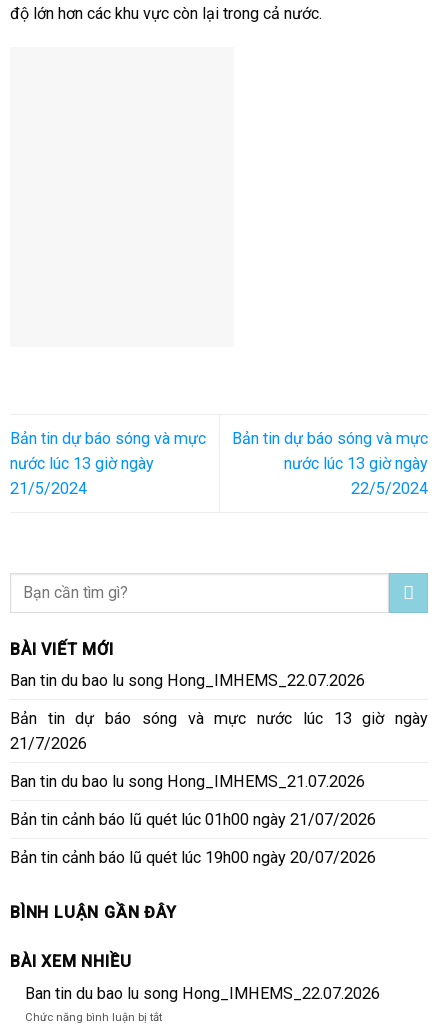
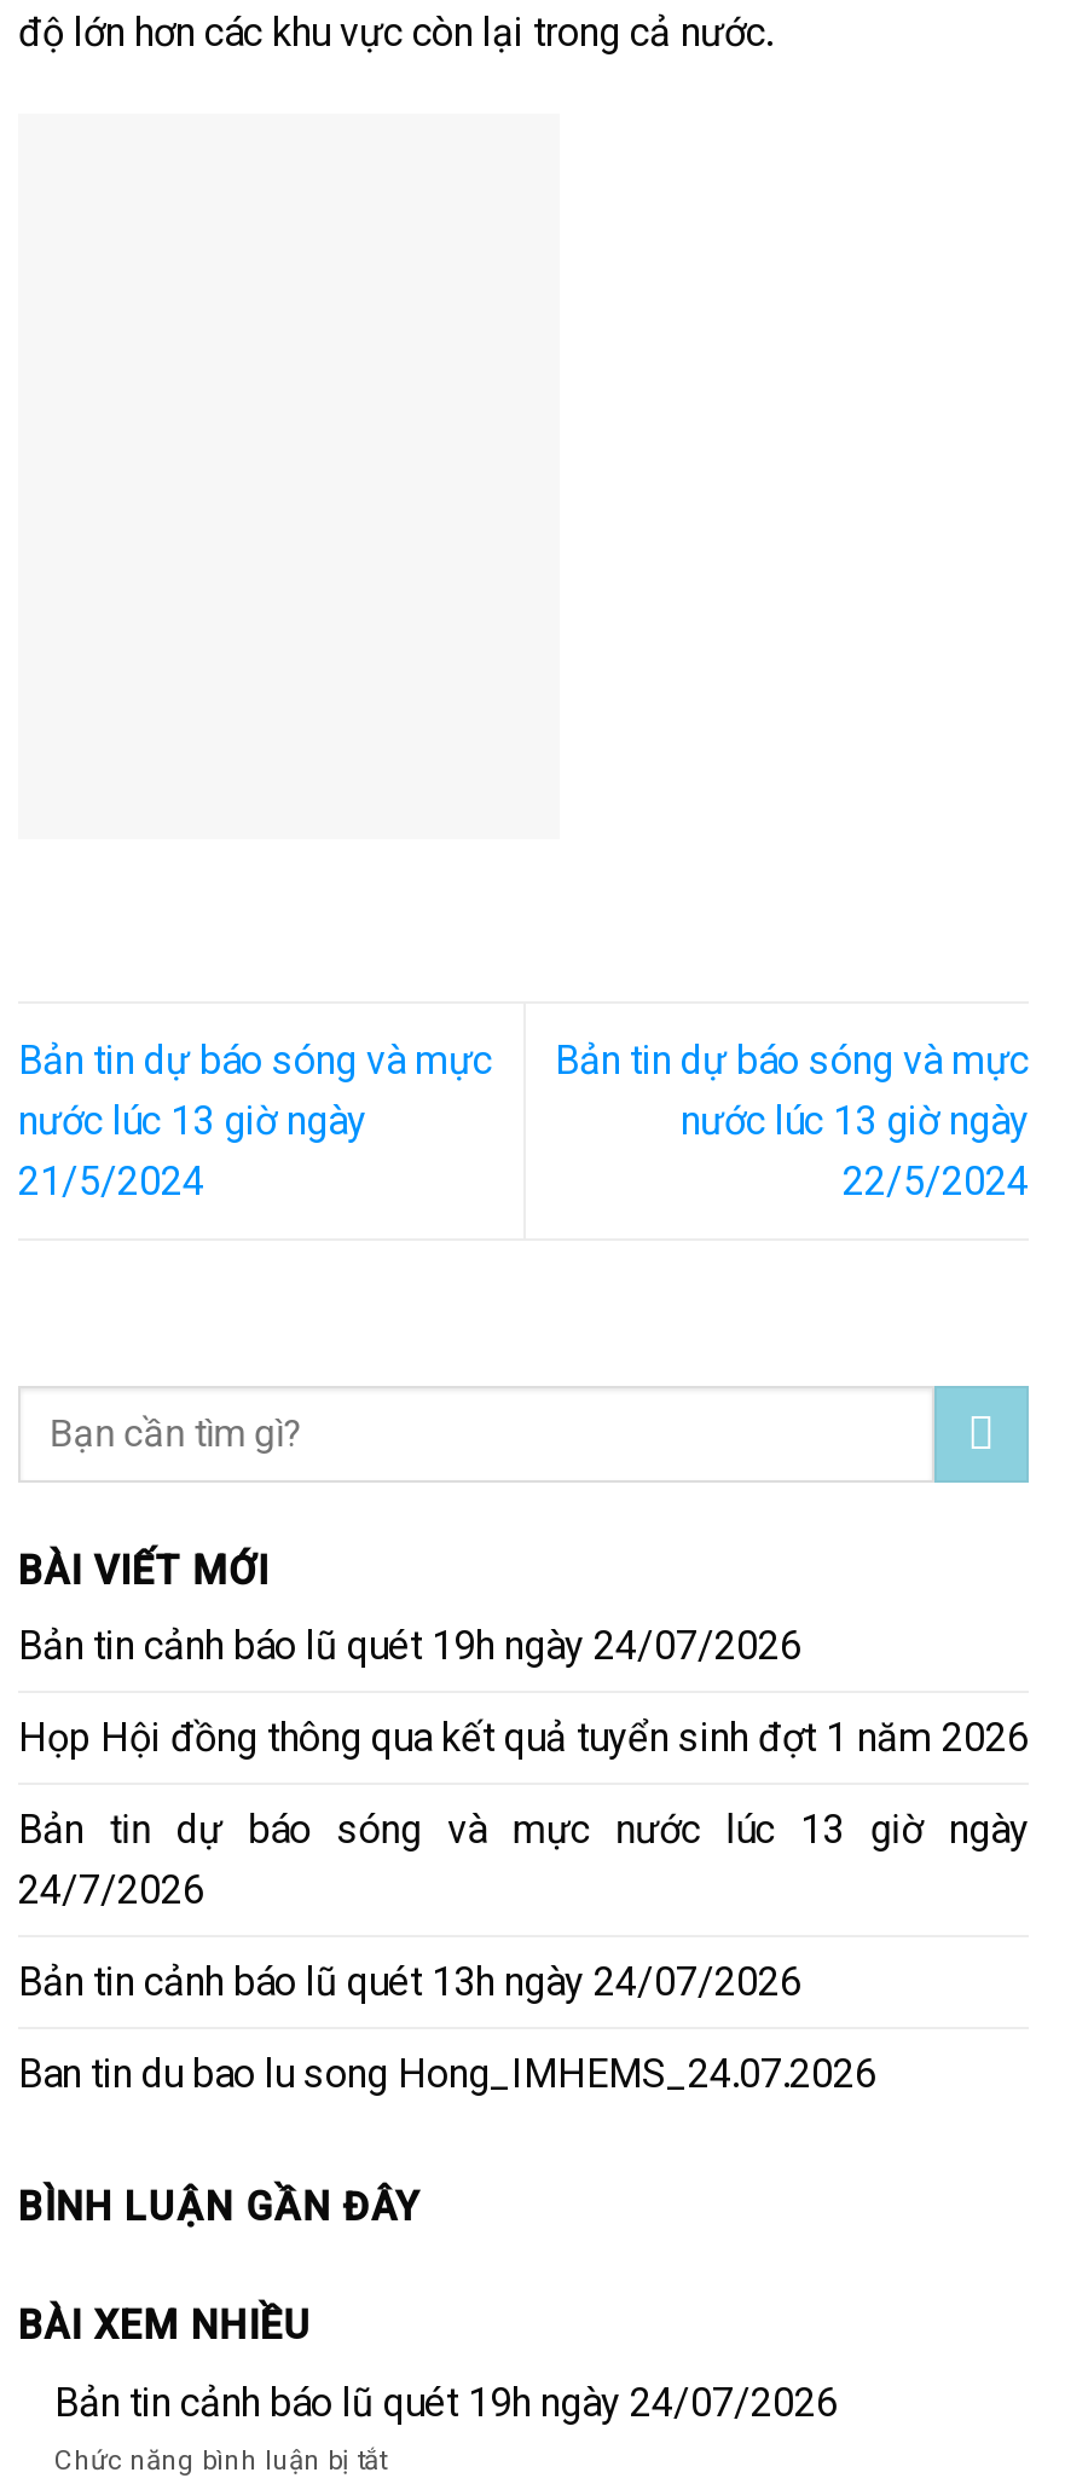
[10,671,365,690] Ban tin du bao lu song Hong_IMHEMS_22.07.2026 -> [18,1622,1029,1760] Bản tin cảnh báo lũ quét 19h ngày 24/07/2026 | Họp Hội đồng thông qua kết quả tuyển sinh đợt 1 năm 2026
moved [10,709,428,728] -> [18,1806,1029,1852]: Bản tin dự báo sóng và mực nước lúc 13 giờ ngày
[10,734,376,867] 21/7/2026 | Ban tin du bao lu song Hong_IMHEMS_21.07.2026 | Bản tin cảnh báo lũ quét lúc 01h00 ngày 21/07/2026 | Bản tin cảnh báo lũ quét lúc 19h00 ngày 20/07/2026 -> [18,1867,876,2097] 24/7/2026 | Bản tin cảnh báo lũ quét 13h ngày 24/07/2026 | Ban tin du bao lu song Hong_IMHEMS_24.07.2026
[25,984,380,1003] Ban tin du bao lu song Hong_IMHEMS_22.07.2026 -> [54,2381,838,2427] Bản tin cảnh báo lũ quét 19h ngày 24/07/2026

